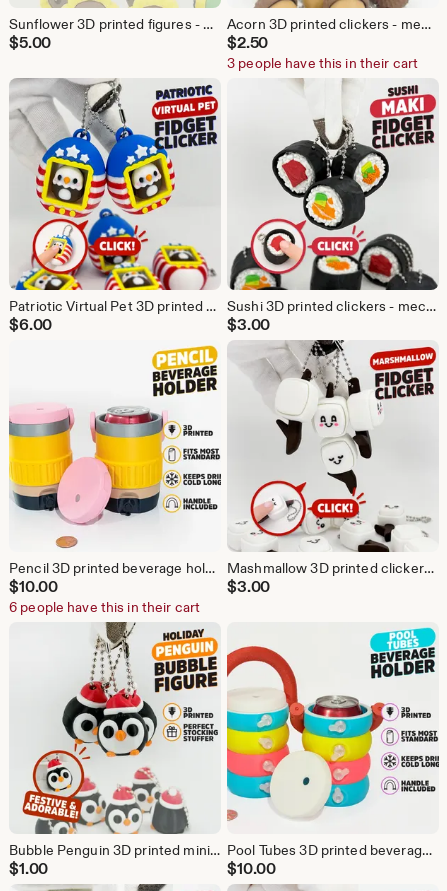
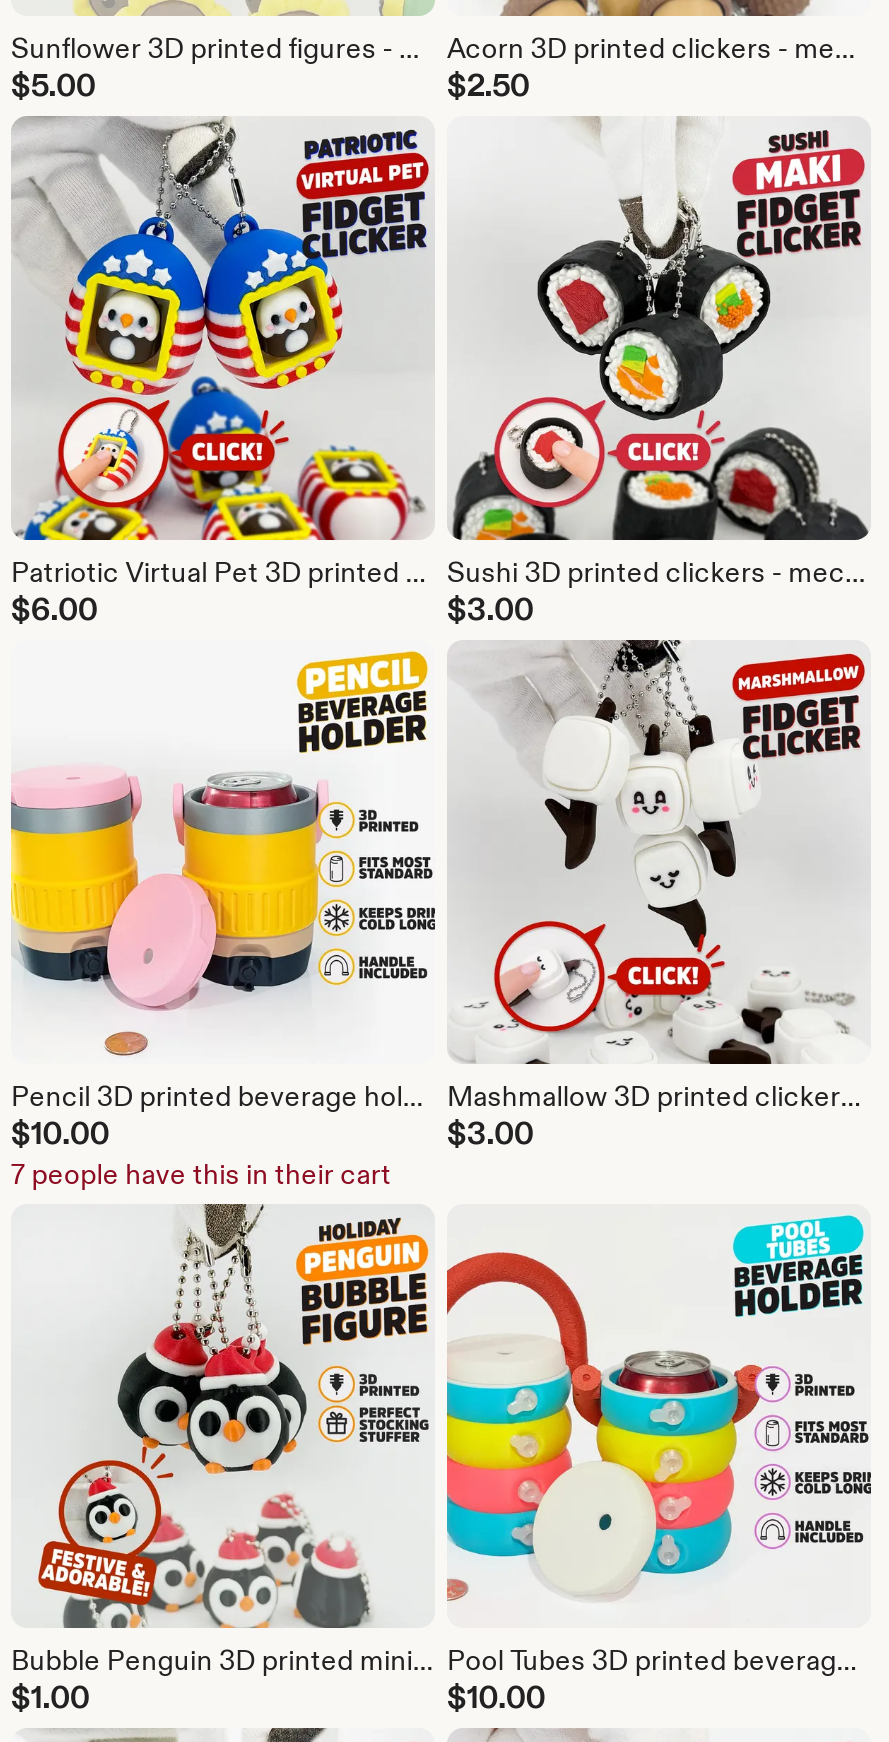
[227,54,418,72] 3 people have this in their cart -> none
[9,598,200,616] 6 people have this in their cart -> [11,1156,391,1192] 7 people have this in their cart

